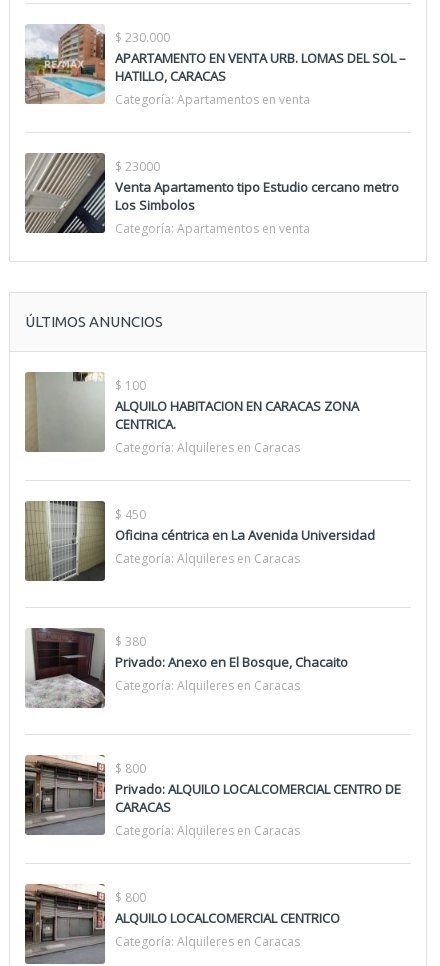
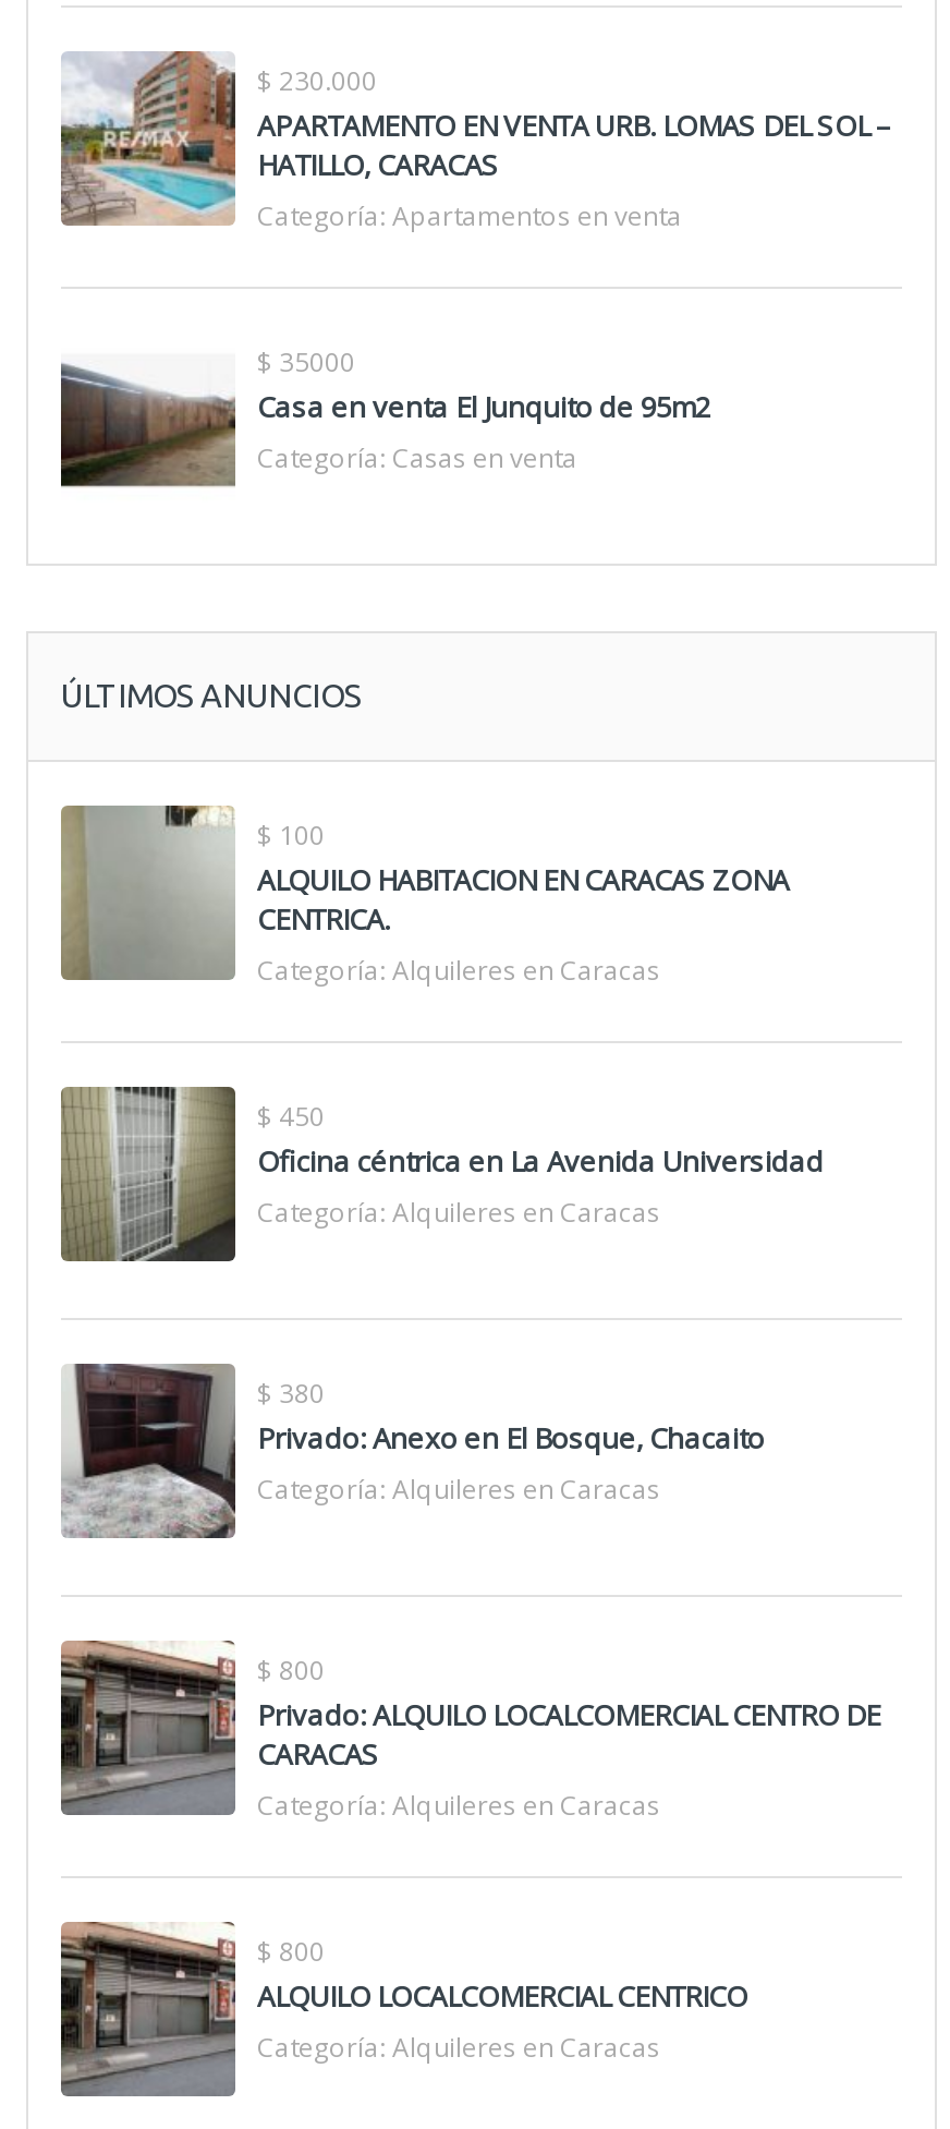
[24,152,399,237] [image] | $ 23000 | Venta Apartamento tipo Estudio cercano metro | Los Simbolos | Categoría: Apartamentos en venta -> [61,332,710,503] [image] | $ 35000 | Casa en venta El Junquito de 95m2 | Categoría: Casas en venta

